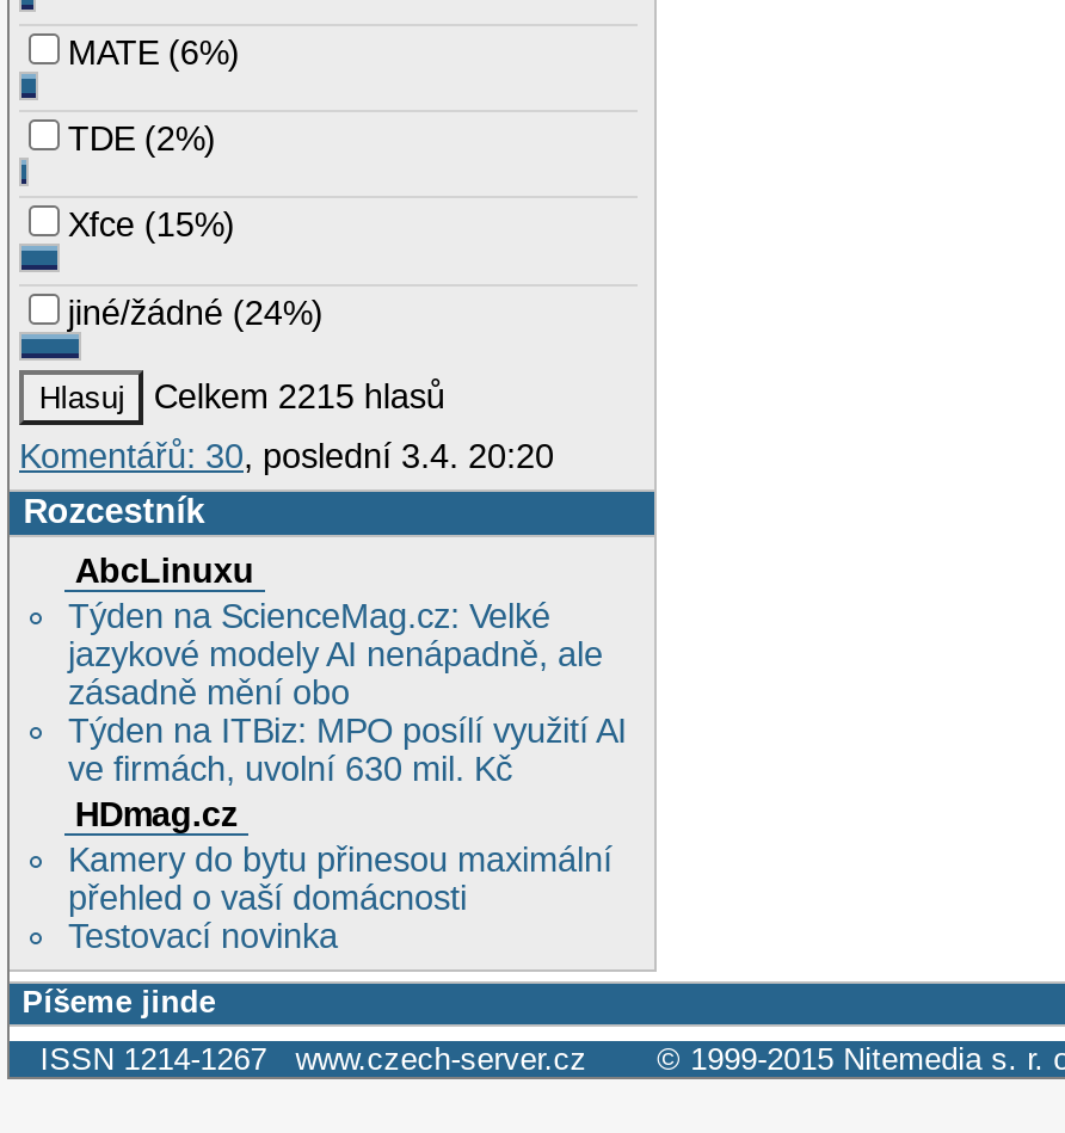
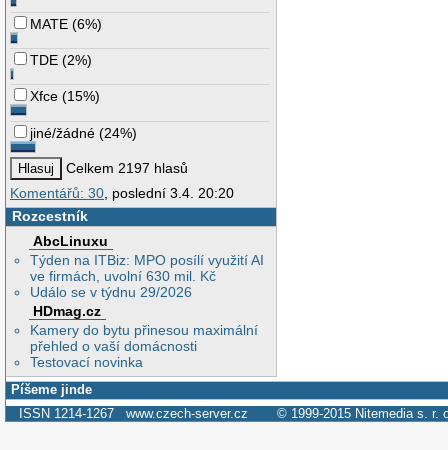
[144,378,445,416] Celkem 2215 hlasů -> [62,160,188,176] Celkem 2197 hlasů
[68,596,603,711] Týden na ScienceMag.cz: Velké | jazykové modely AI nenápadně, ale | zásadně mění obo -> none
moved [68,711,627,787] -> [30,252,264,284]: Týden na ITBiz: MPO posílí využití AI | ve firmách, uvolní 630 mil. Kč
none -> [30,284,192,300] Událo se v týdnu 29/2026

